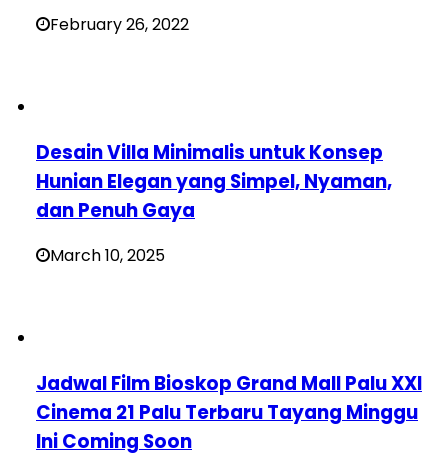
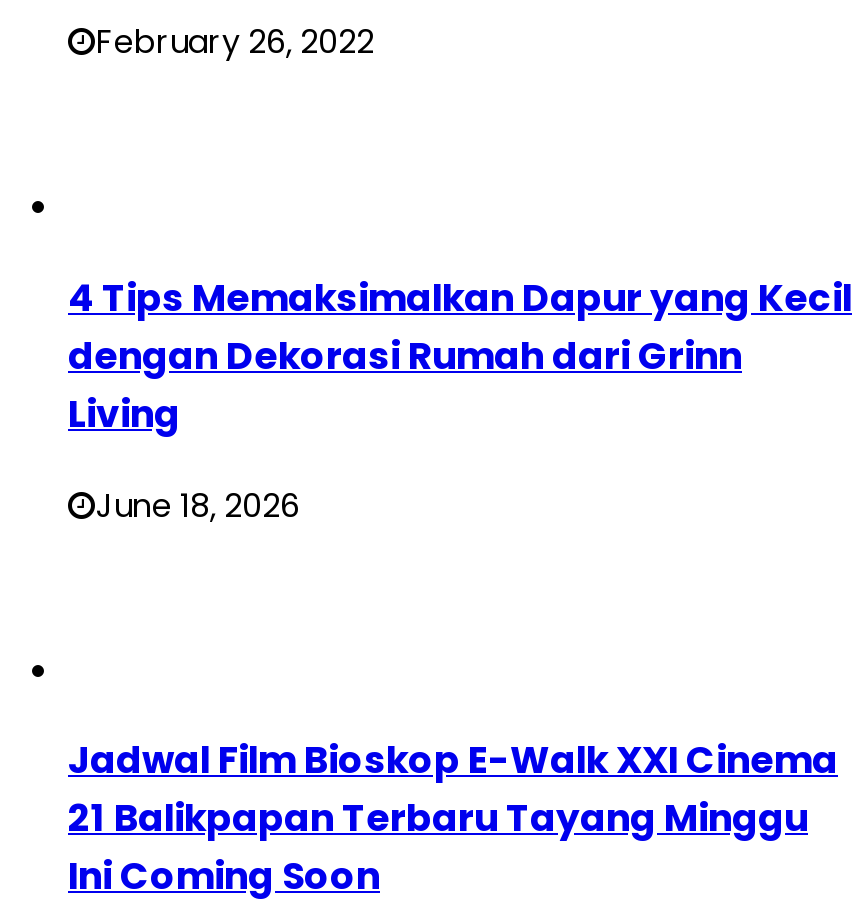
[36,139,392,224] Desain Villa Minimalis untuk Konsep | Hunian Elegan yang Simpel, Nyaman, | dan Penuh Gaya -> [68,271,852,441] 4 Tips Memaksimalkan Dapur yang Kecil | dengan Dekorasi Rumah dari Grinn | Living
[50,244,165,267] March 10, 2025 -> [96,483,300,529] June 18, 2026
[36,370,422,426] Jadwal Film Bioskop Grand Mall Palu XXI | Cinema 21 Palu Terbaru Tayang Minggu -> [68,734,838,846] Jadwal Film Bioskop E-Walk XXI Cinema | 21 Balikpapan Terbaru Tayang Minggu

